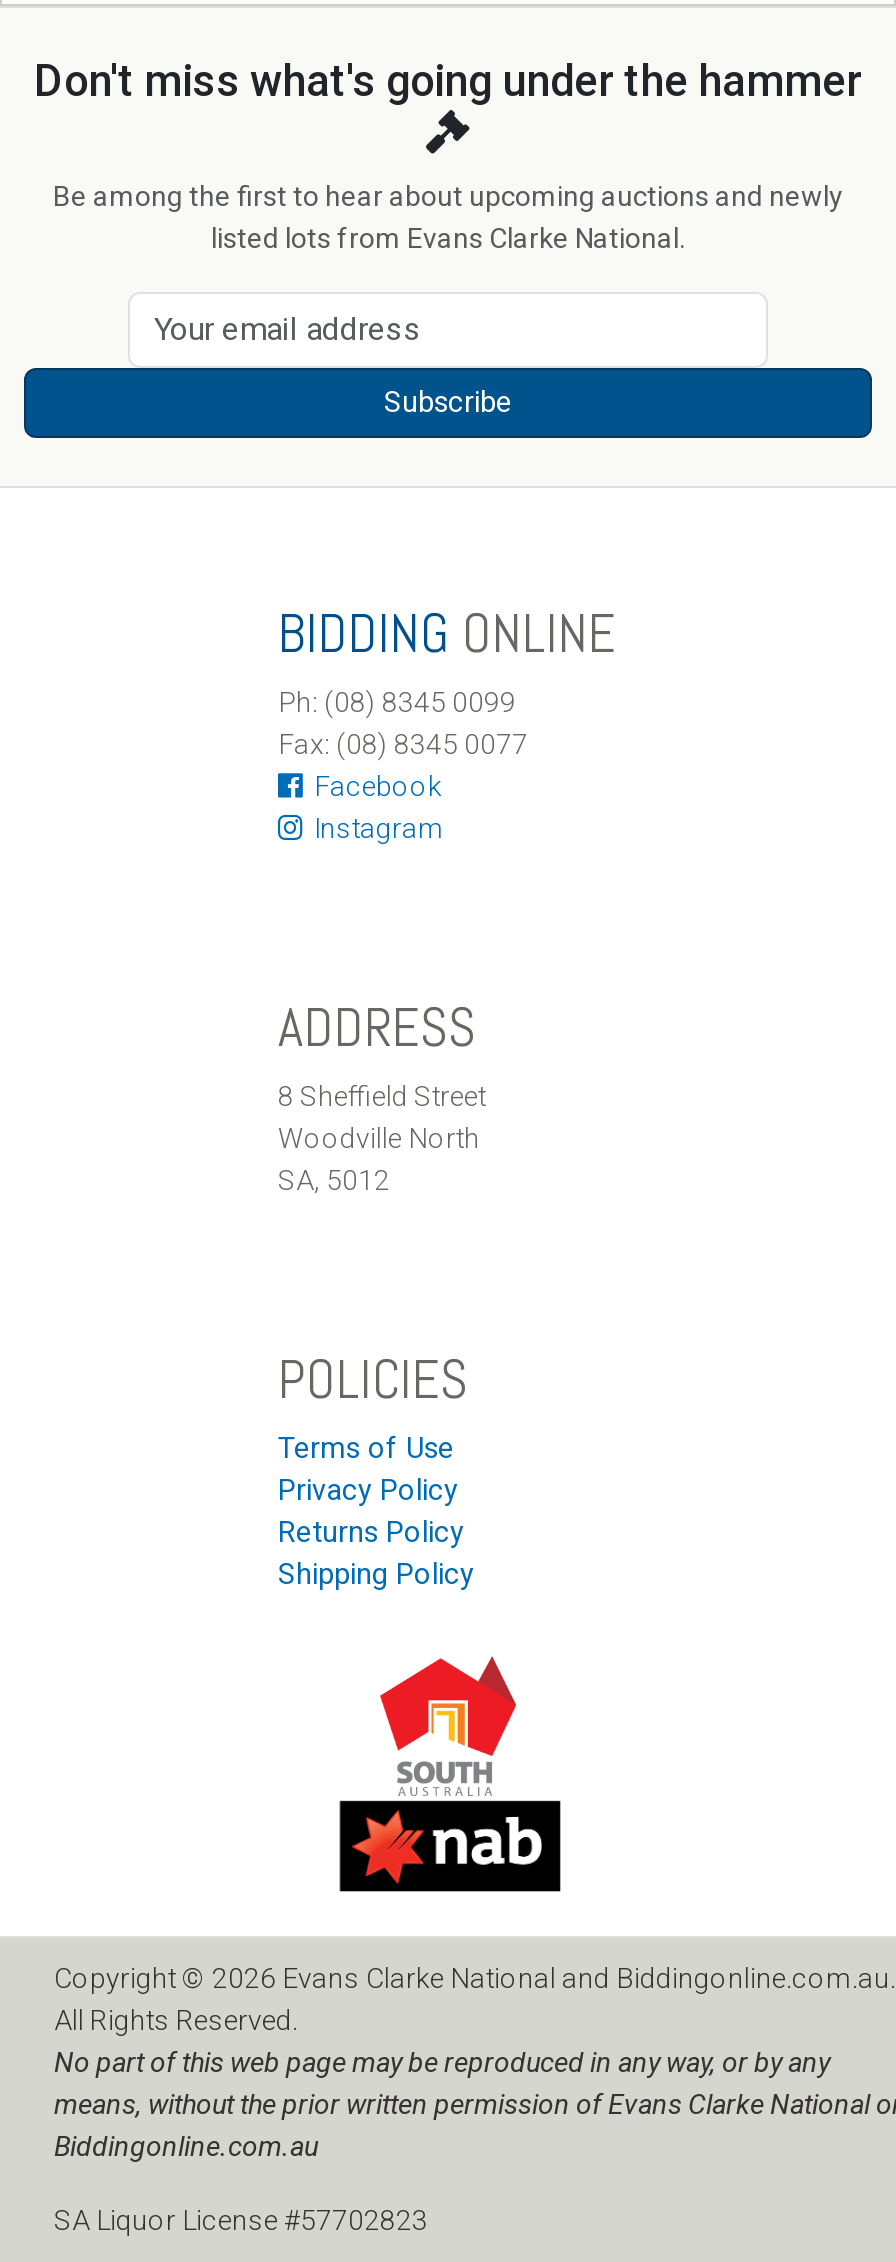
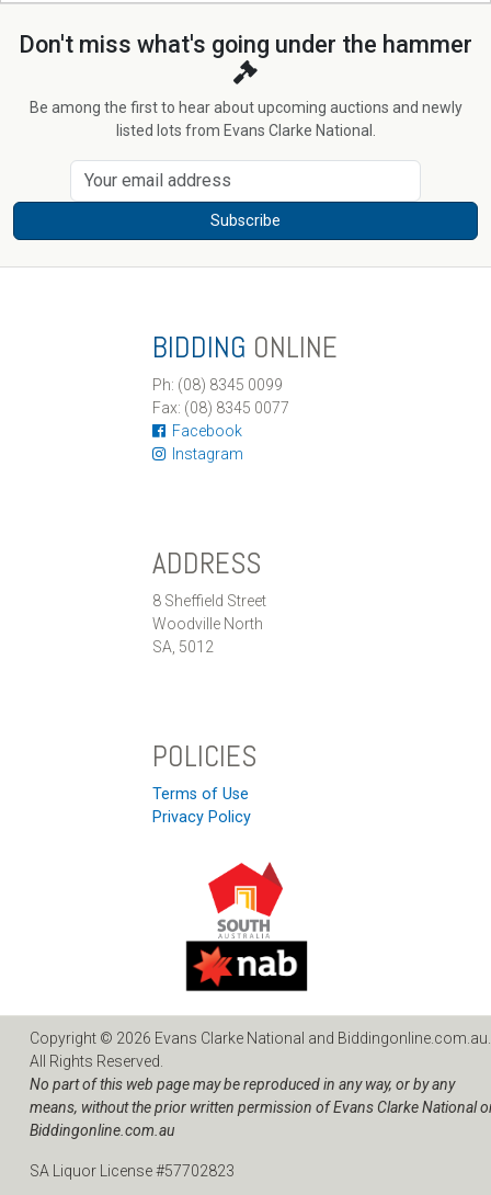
[278,1516,474,1592] Returns Policy | Shipping Policy -> none

